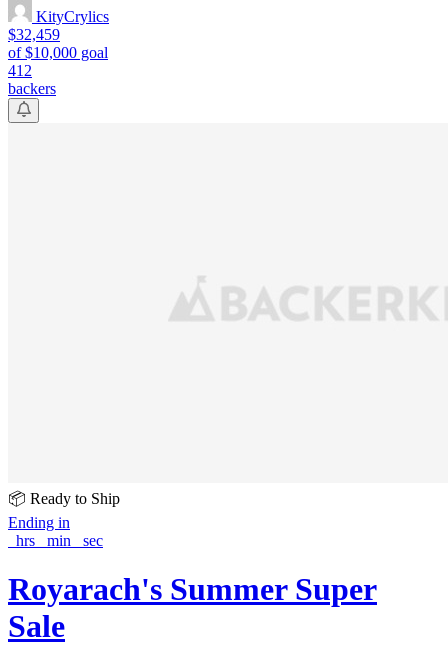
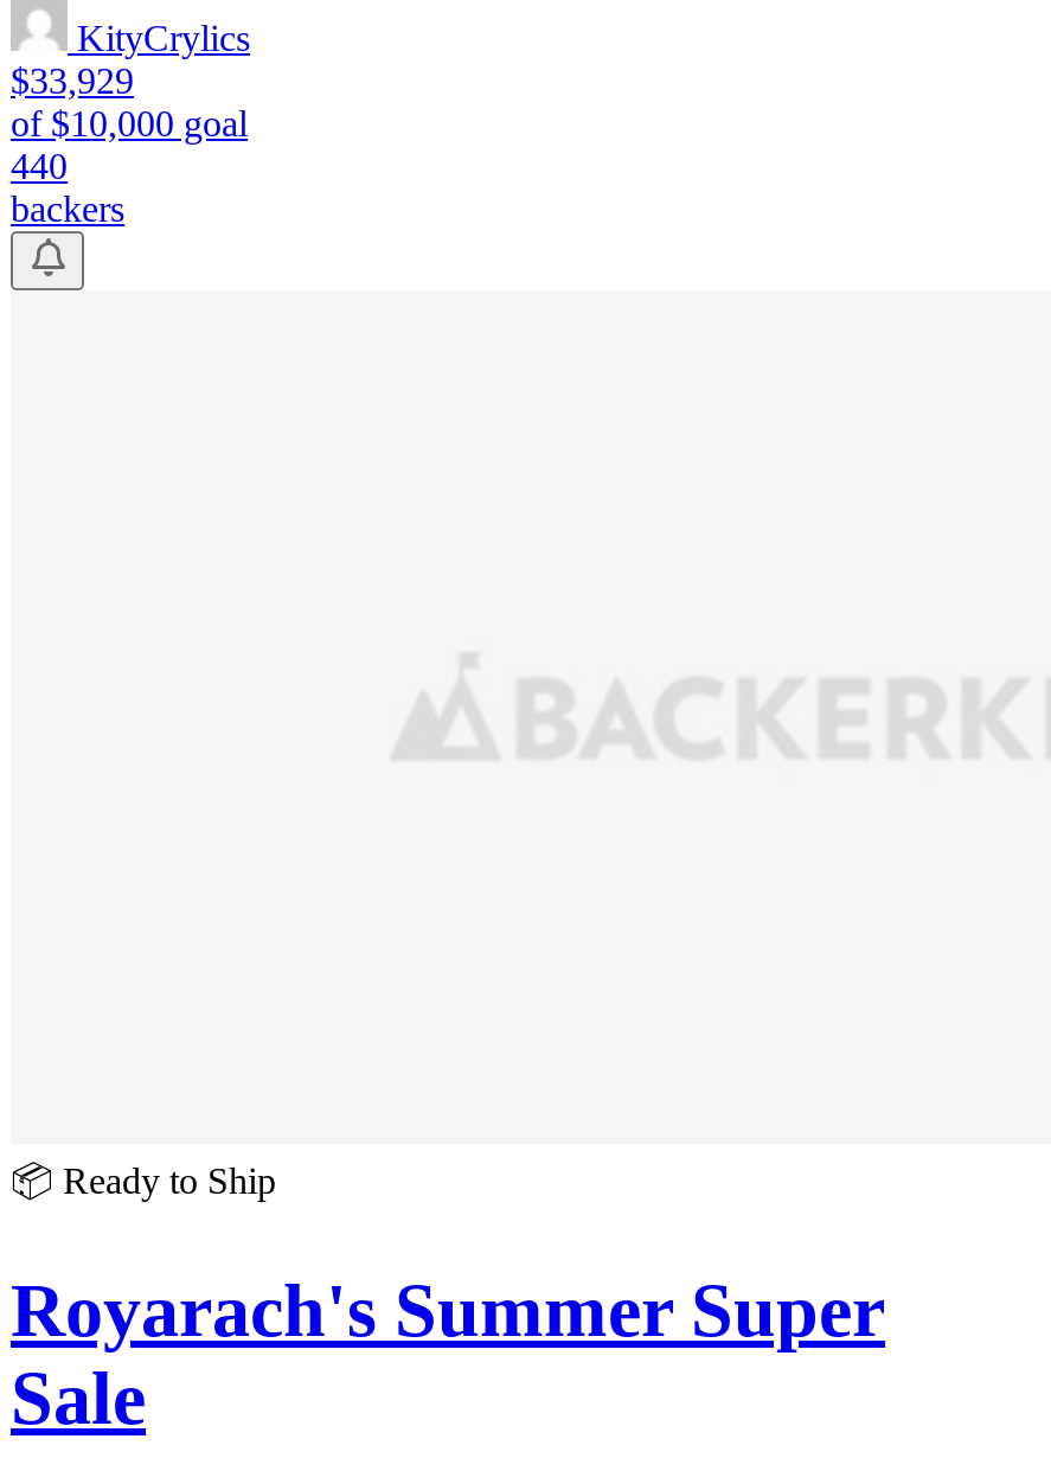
[8,26,60,43] $32,459 -> [11,60,134,100] $33,929
[8,62,32,79] 412 -> [11,145,68,186] 440
[8,514,103,549] Ending in | hrs min sec -> none

